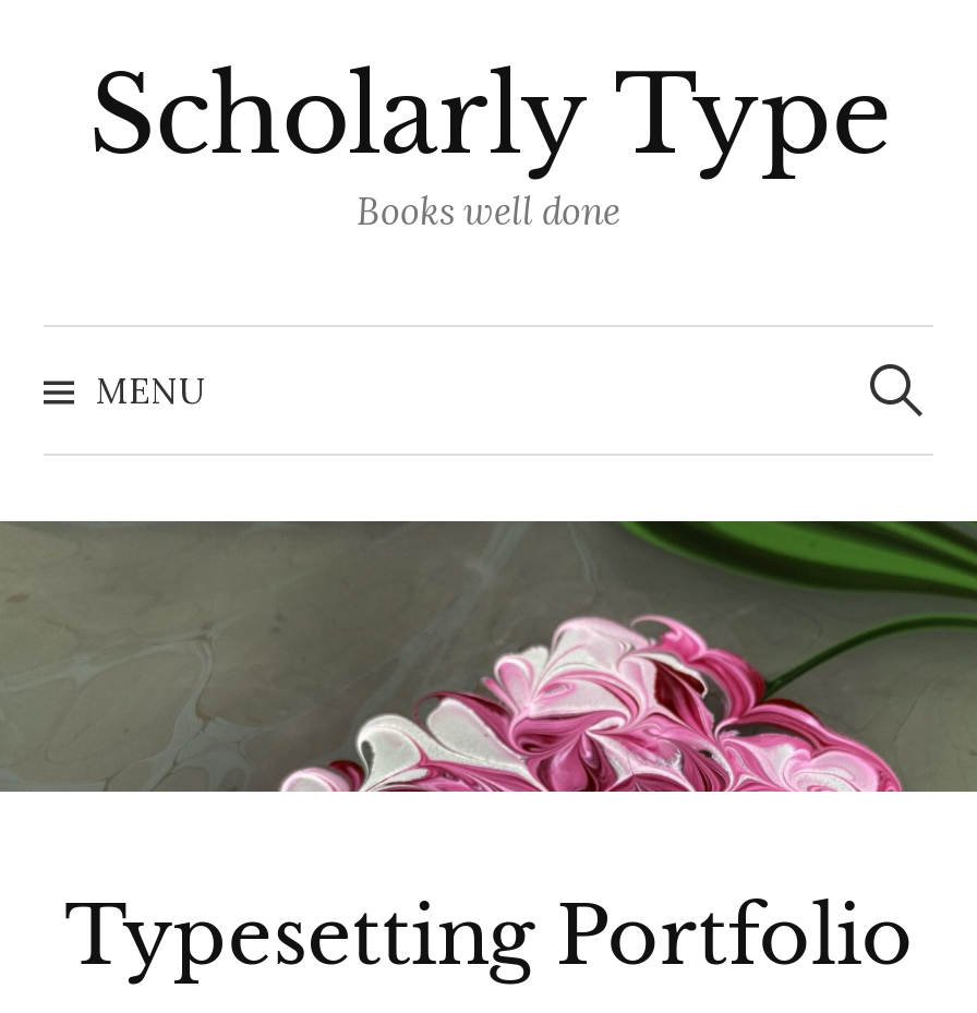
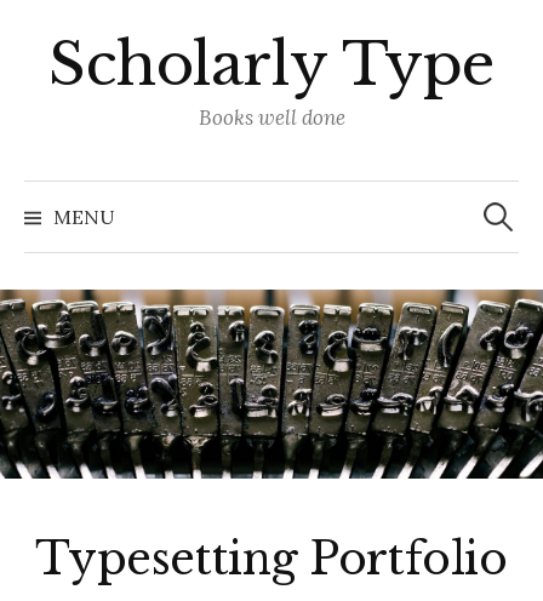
[7,519,970,794] [image] -> [4,290,539,480] [image]

